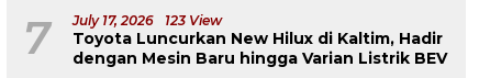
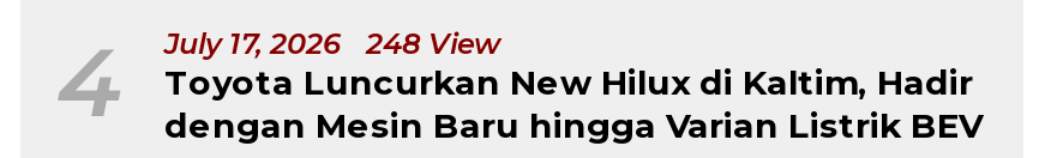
[23,11,49,65] 7 -> [56,23,121,140] 4
[165,12,222,29] 123 View -> [366,25,500,61] 248 View

